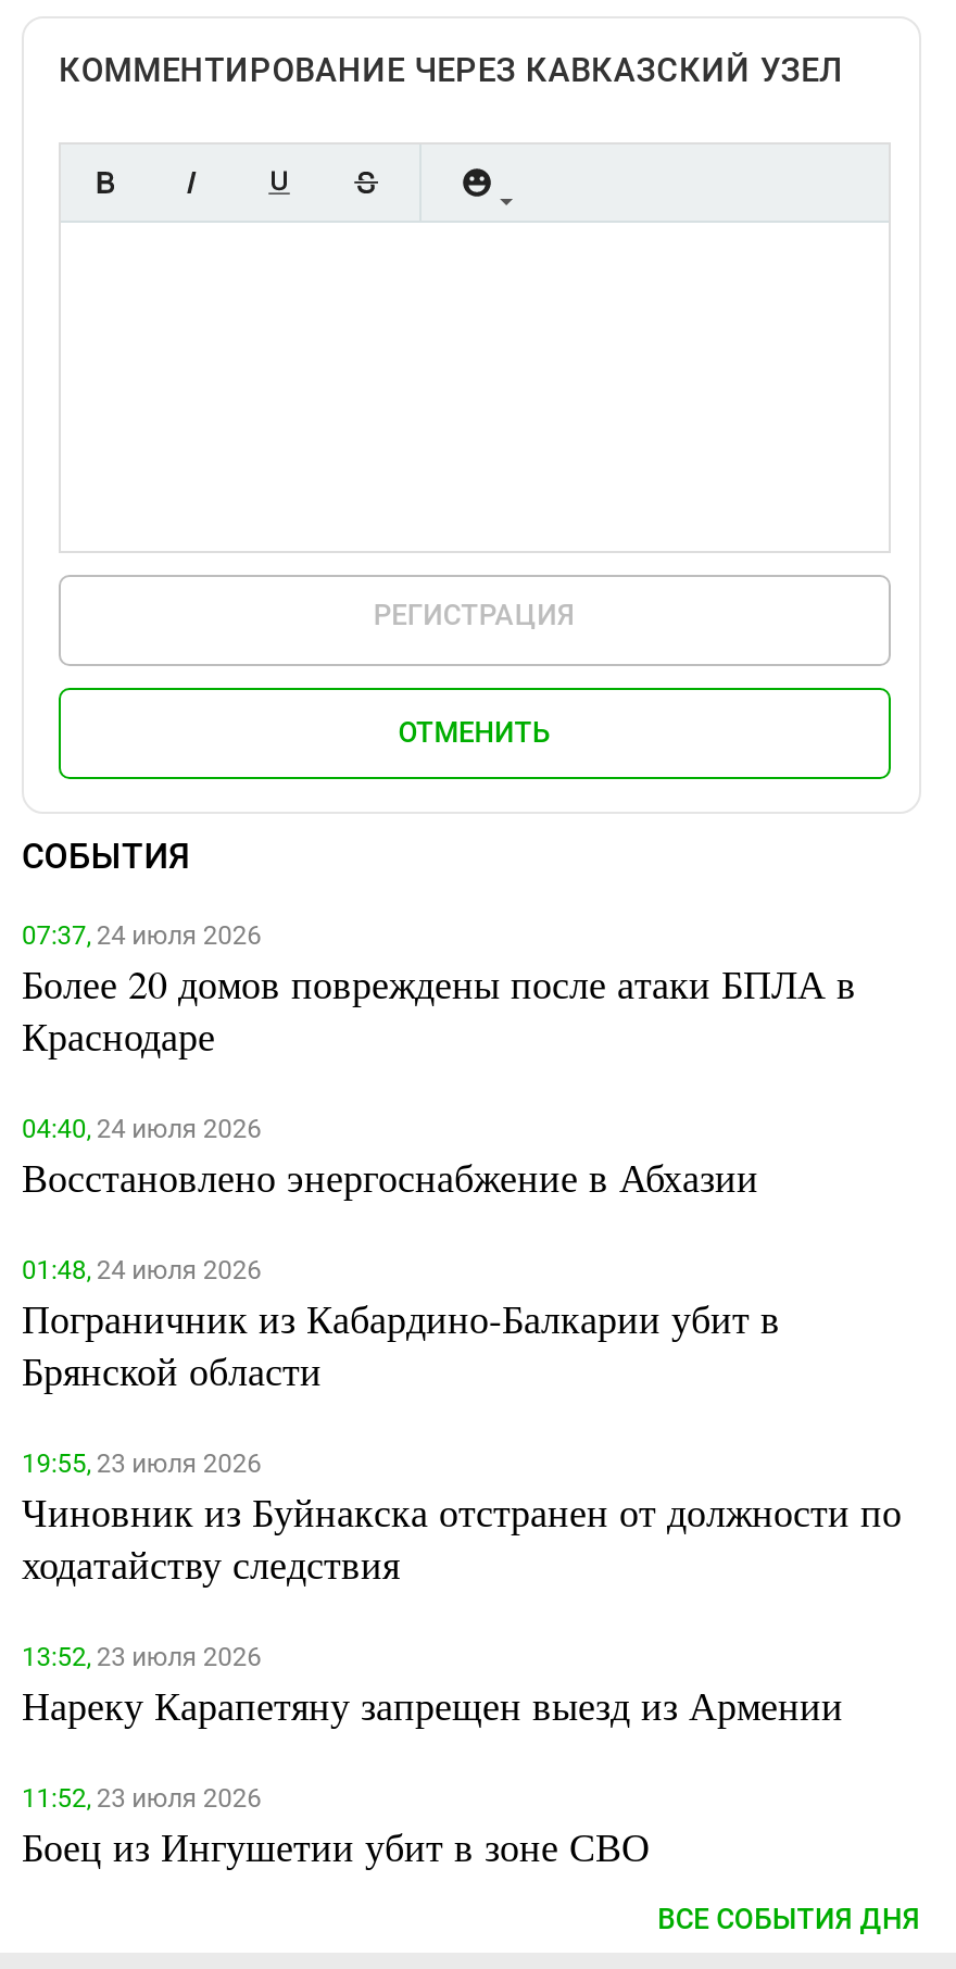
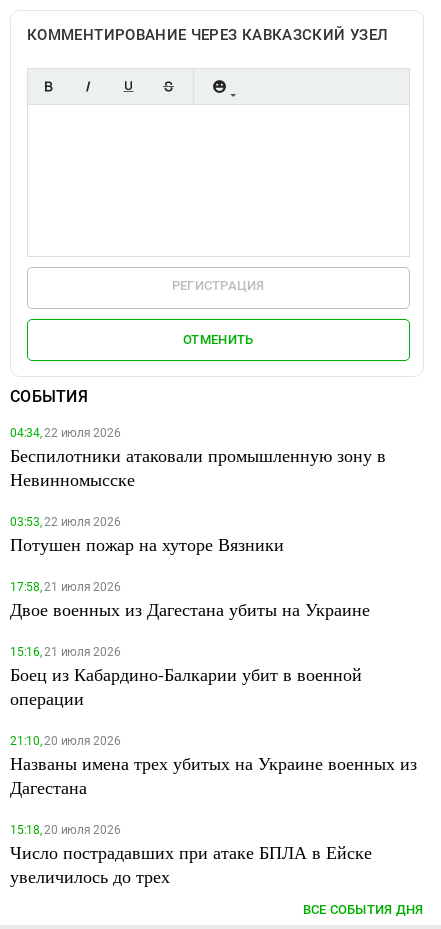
[22,920,856,1061] 07:37, 24 июля 2026 | Более 20 домов повреждены после атаки БПЛА в | Краснодаре -> [10,426,386,491] 04:34, 22 июля 2026 | Беспилотники атаковали промышленную зону в | Невинномысске
[22,1113,758,1202] 04:40, 24 июля 2026 | Восстановлено энергоснабжение в Абхазии -> [10,515,284,556] 03:53, 22 июля 2026 | Потушен пожар на хуторе Вязники
[22,1254,780,1396] 01:48, 24 июля 2026 | Пограничник из Кабардино-Балкарии убит в | Брянской области -> [10,580,370,621] 17:58, 21 июля 2026 | Двое военных из Дагестана убиты на Украине
[22,1448,902,1589] 19:55, 23 июля 2026 | Чиновник из Буйнакска отстранен от должности по | ходатайству следствия -> [10,645,362,710] 15:16, 21 июля 2026 | Боец из Кабардино-Балкарии убит в военной | операции
[22,1641,843,1730] 13:52, 23 июля 2026 | Нареку Карапетяну запрещен выезд из Армении -> [10,734,417,799] 21:10, 20 июля 2026 | Названы имена трех убитых на Украине военных из | Дагестана
[22,1783,650,1872] 11:52, 23 июля 2026 | Боец из Ингушетии убит в зоне СВО -> [10,823,372,888] 15:18, 20 июля 2026 | Число пострадавших при атаке БПЛА в Ейске | увеличилось до трех

